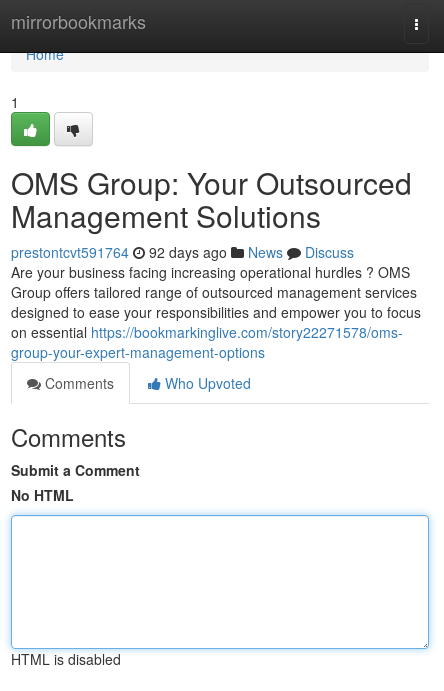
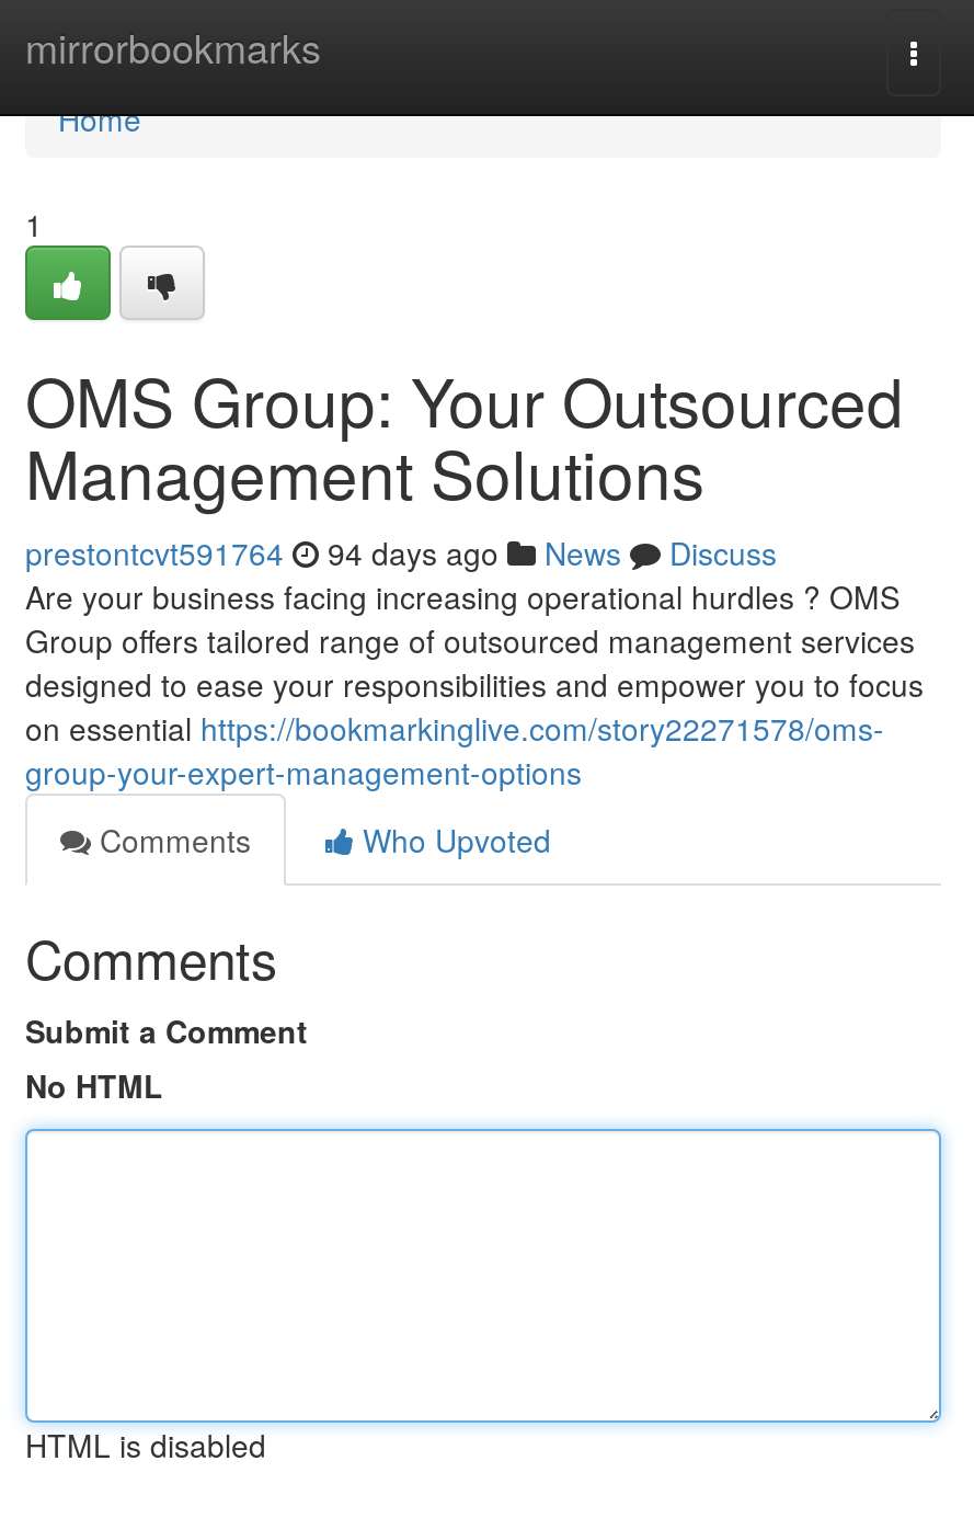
[11,242,354,262] prestontcvt591764 92 days ago News Discuss -> [25,530,777,574] prestontcvt591764 94 days ago News Discuss

